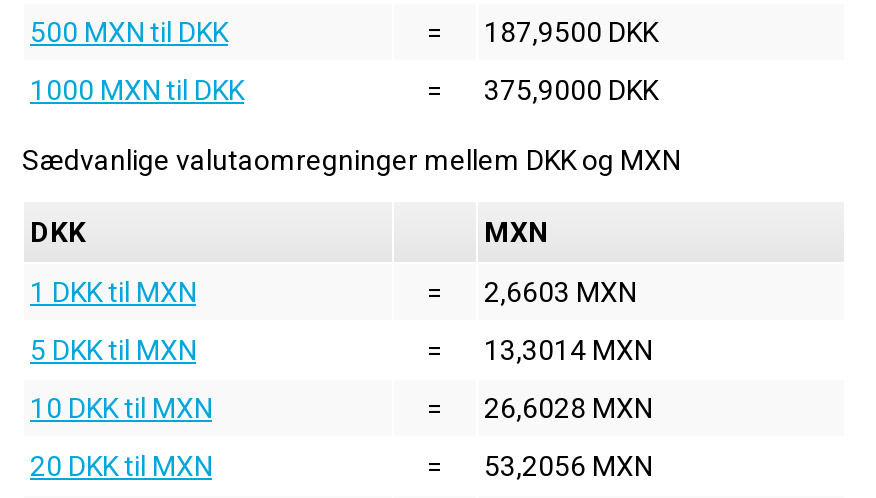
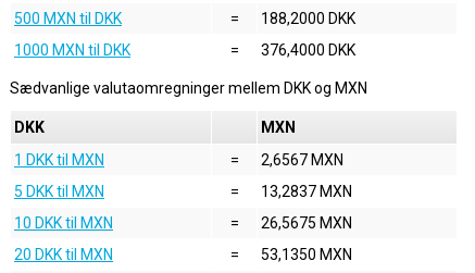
[484,16,658,48] 187,9500 DKK -> [261,10,355,27] 188,2000 DKK
[484,74,658,106] 375,9000 DKK -> [261,41,355,59] 376,4000 DKK
[484,276,636,308] 2,6603 MXN -> [261,151,343,168] 2,6567 MXN
[484,334,652,366] 13,3014 MXN -> [261,183,352,200] 13,2837 MXN
[484,392,652,424] 26,6028 MXN -> [261,214,352,232] 26,5675 MXN
[484,450,652,482] 53,2056 MXN -> [261,246,352,263] 53,1350 MXN

